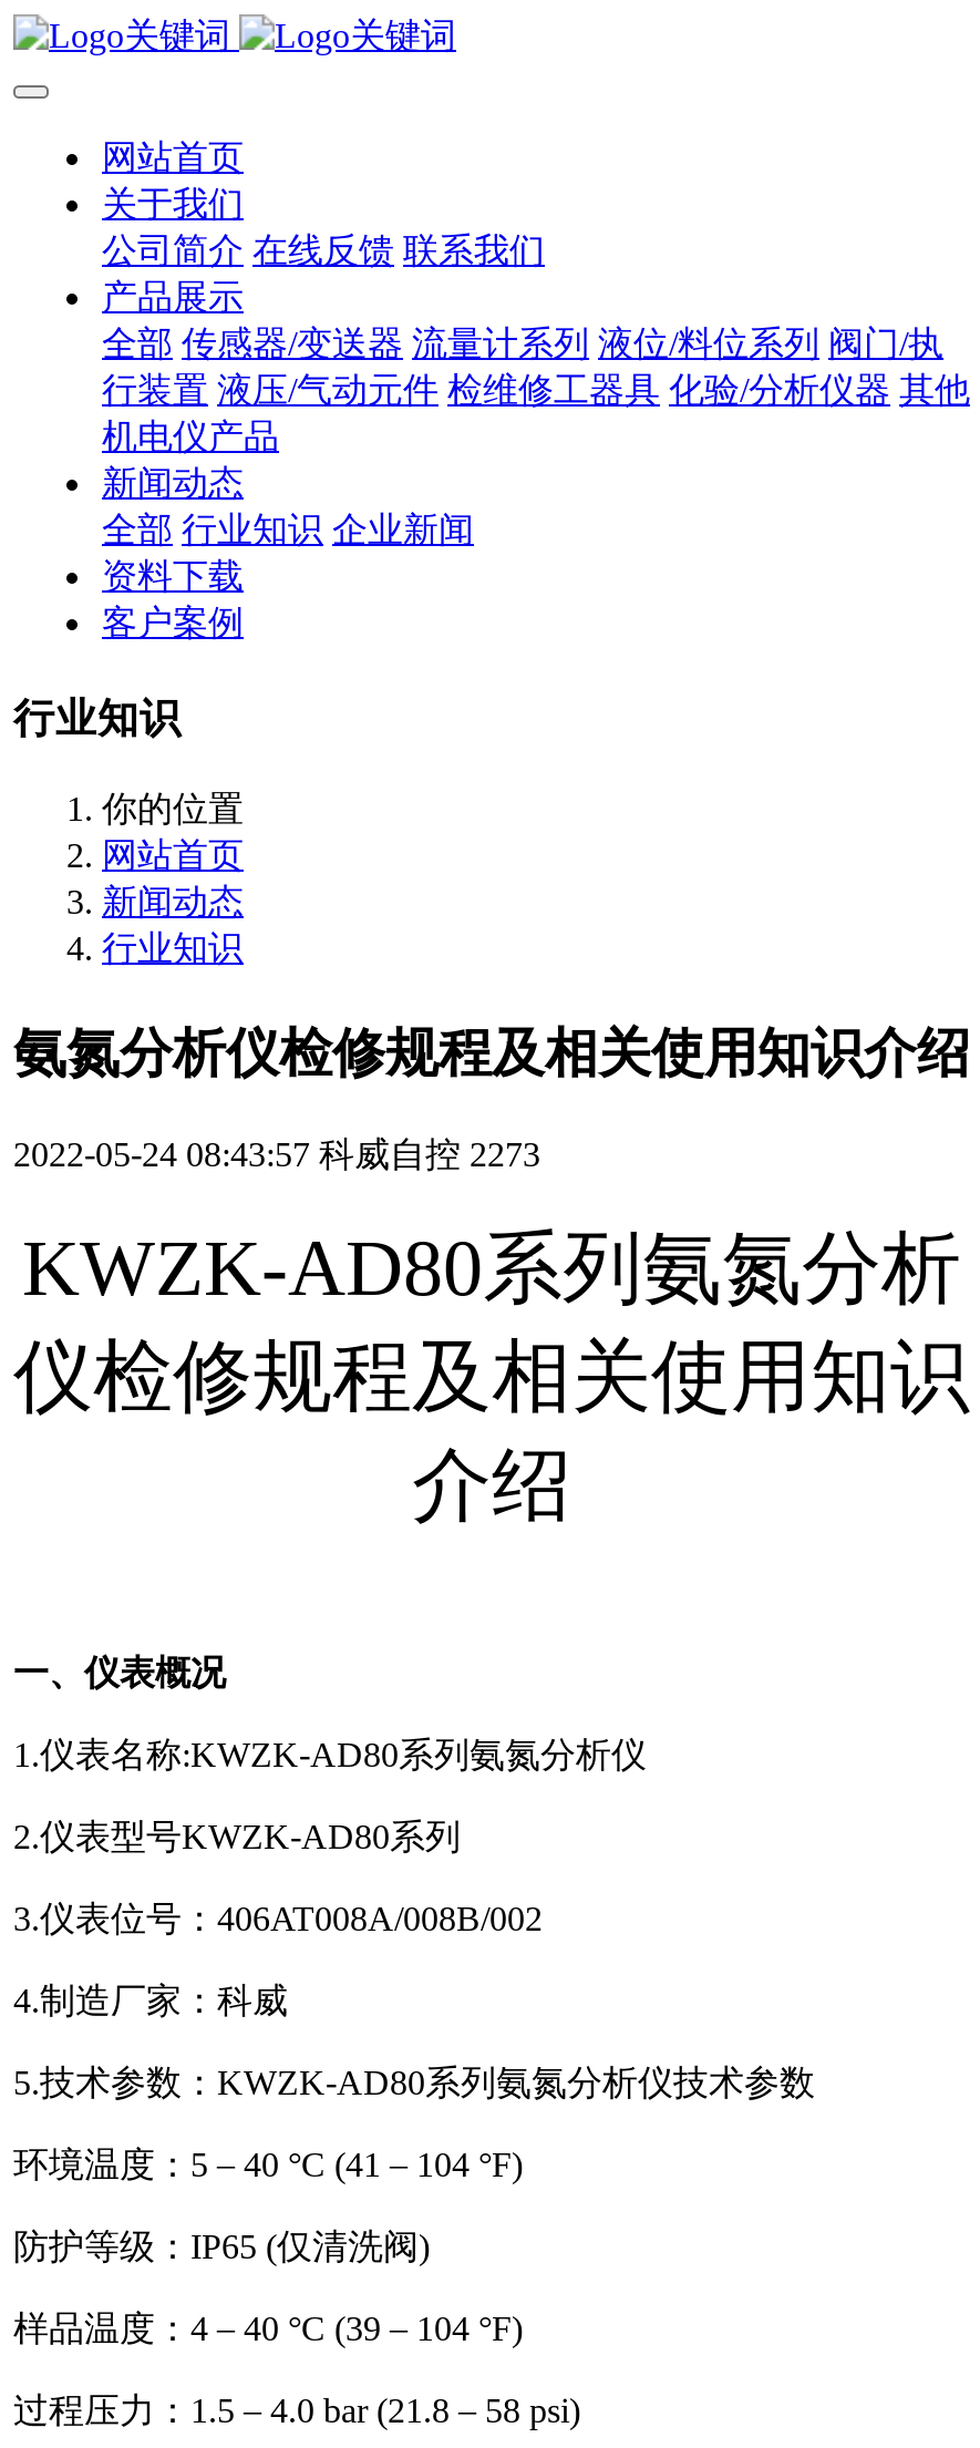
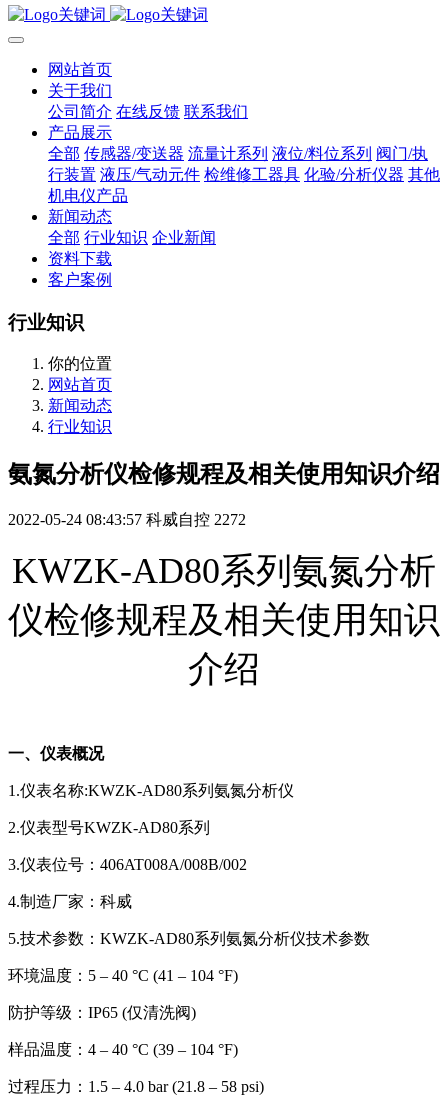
[13,1136,540,1173] 2022-05-24 08:43:57 科威自控 2273 -> [8,511,246,528] 2022-05-24 08:43:57 科威自控 2272

